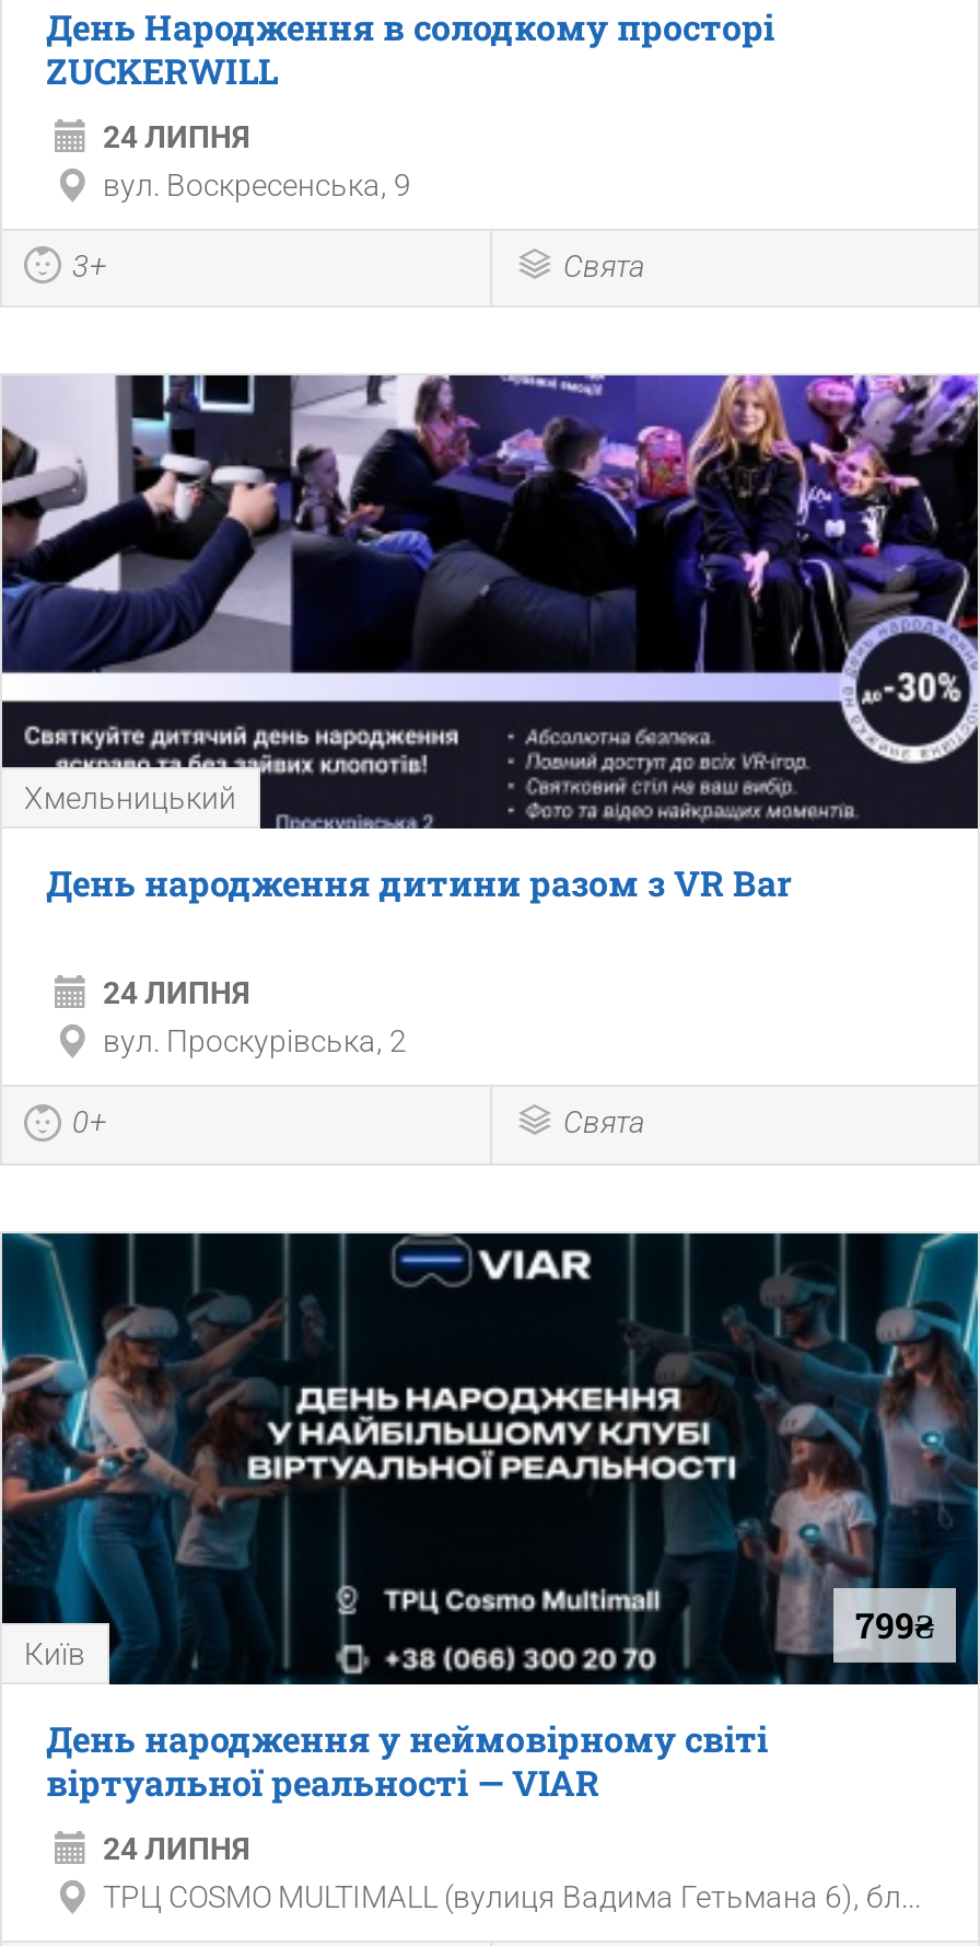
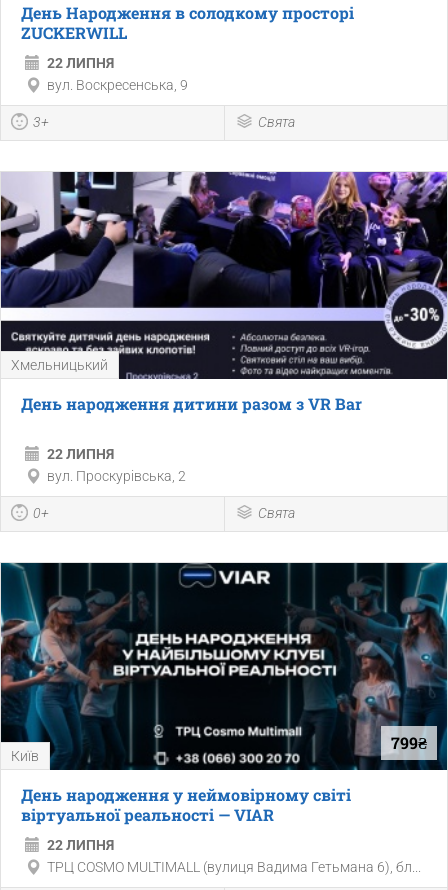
[103,120,249,155] 24 ЛИПНЯ -> [47,55,114,71] 22 ЛИПНЯ
[103,976,249,1011] 24 ЛИПНЯ -> [47,446,114,462] 22 ЛИПНЯ
[103,1832,249,1867] 24 ЛИПНЯ -> [47,837,114,853] 22 ЛИПНЯ

